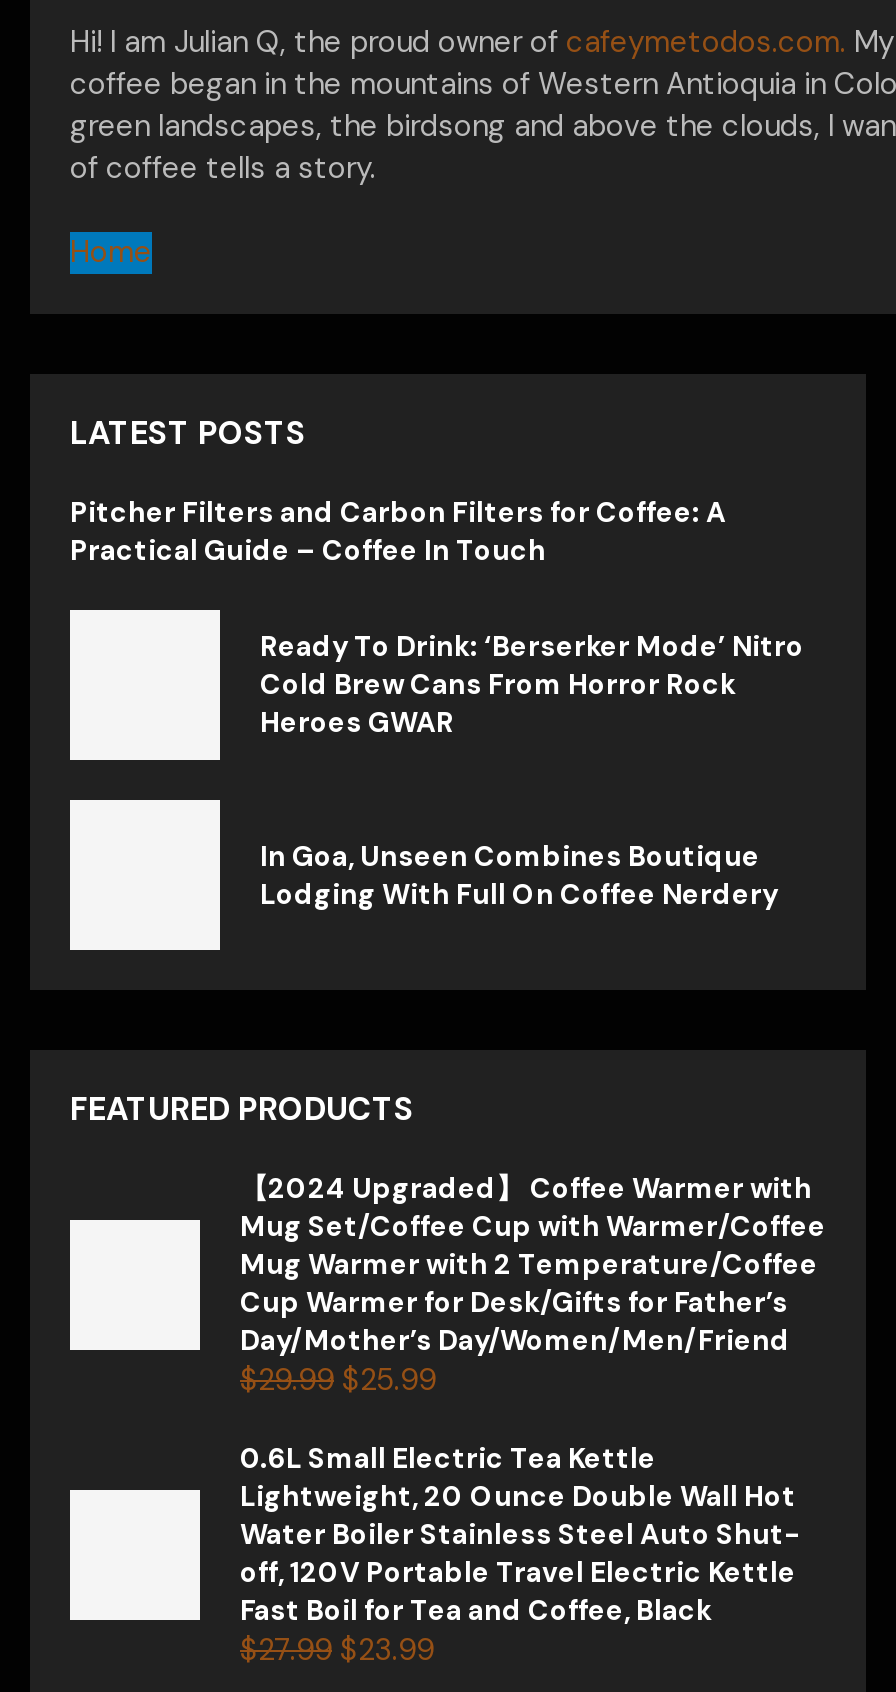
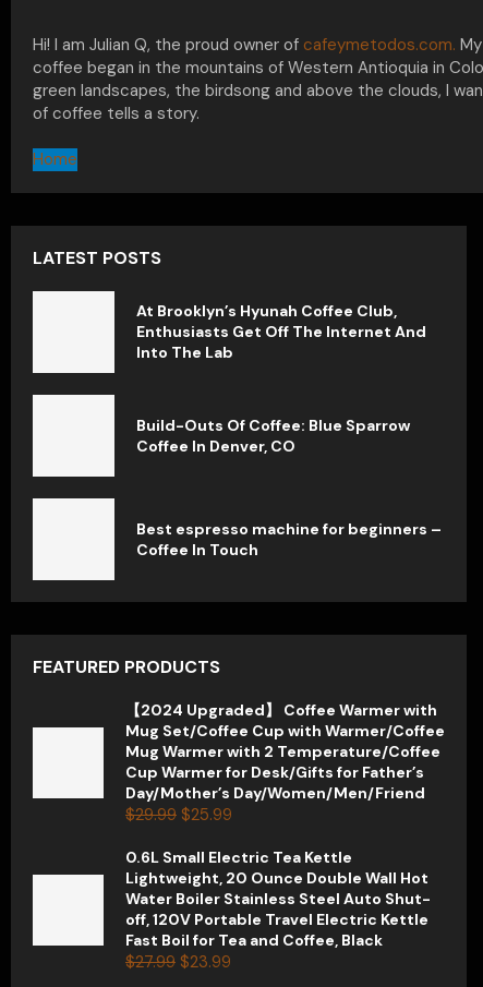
[70,495,726,569] Pitcher Filters and Carbon Filters for Coffee: A | Practical Guide – Coffee In Touch -> [136,301,426,363] At Brooklyn’s Hyunah Coffee Club, | Enthusiasts Get Off The Internet And | Into The Lab
[260,629,804,741] Ready To Drink: ‘Berserker Mode’ Nitro | Cold Brew Cans From Horror Rock | Heroes GWAR -> [136,415,410,456] Build-Outs Of Coffee: Blue Sparrow | Coffee In Denver, CO
[260,838,778,912] In Goa, Unseen Combines Boutique | Lodging With Full On Coffee Nerdery -> [136,519,442,559] Best espresso machine for beginners – | Coffee In Touch

